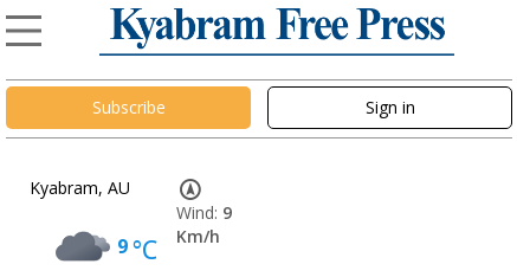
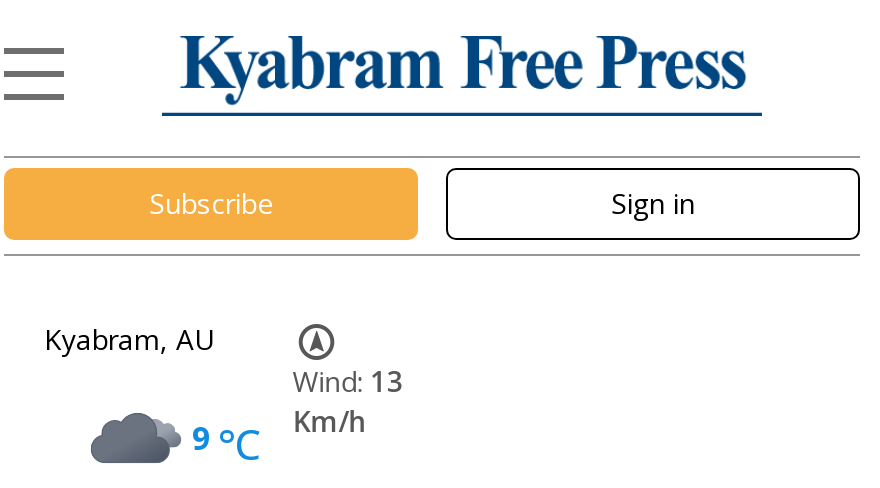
[176,201,232,224] Wind: 9 -> [292,362,402,400] Wind: 13

